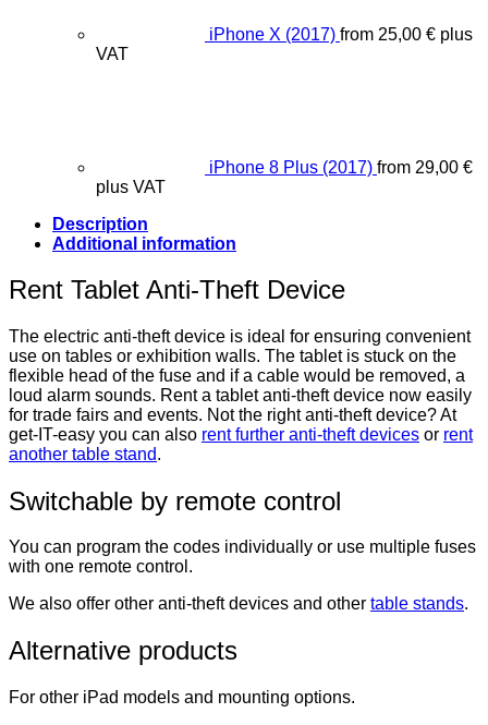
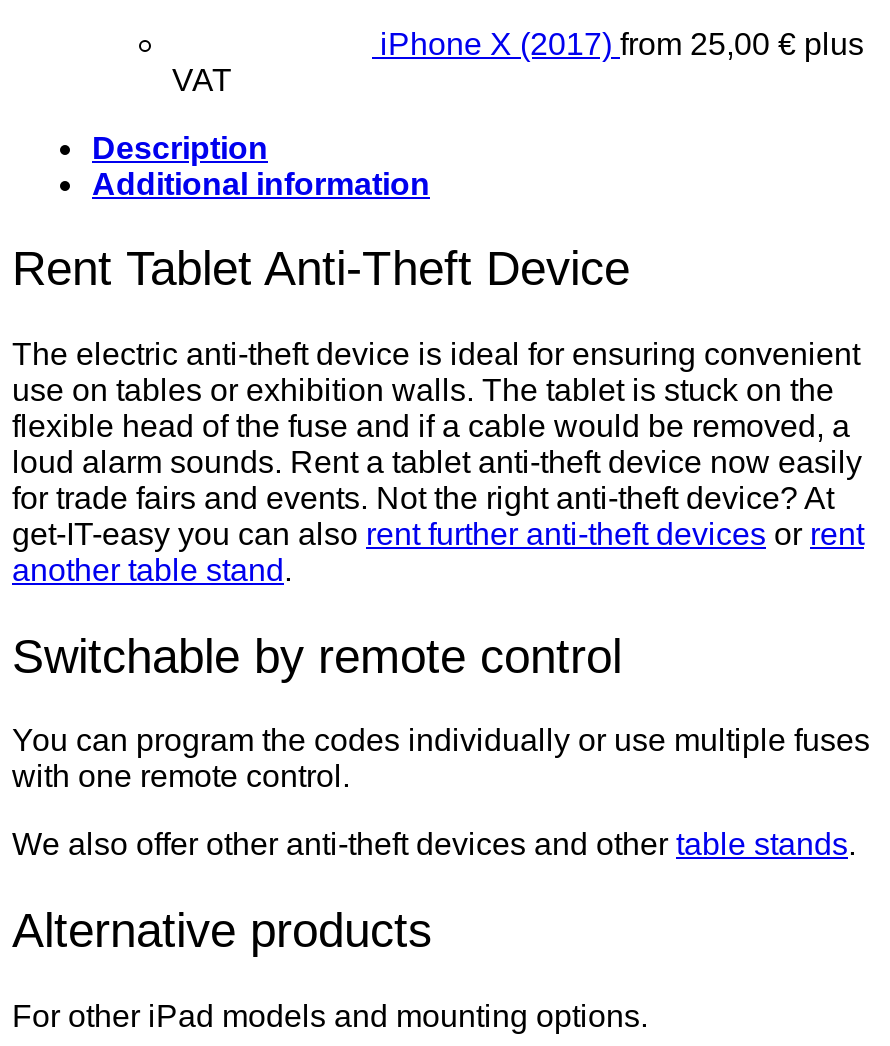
[96,158,473,196] iPhone 8 Plus (2017) from 29,00 € | plus VAT -> none

